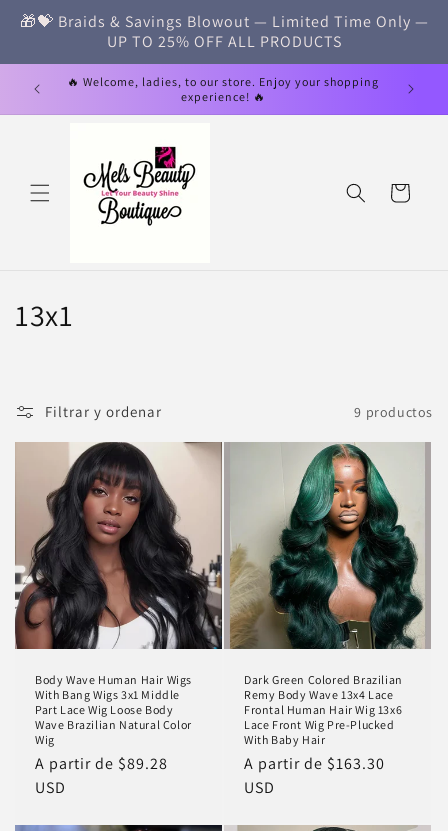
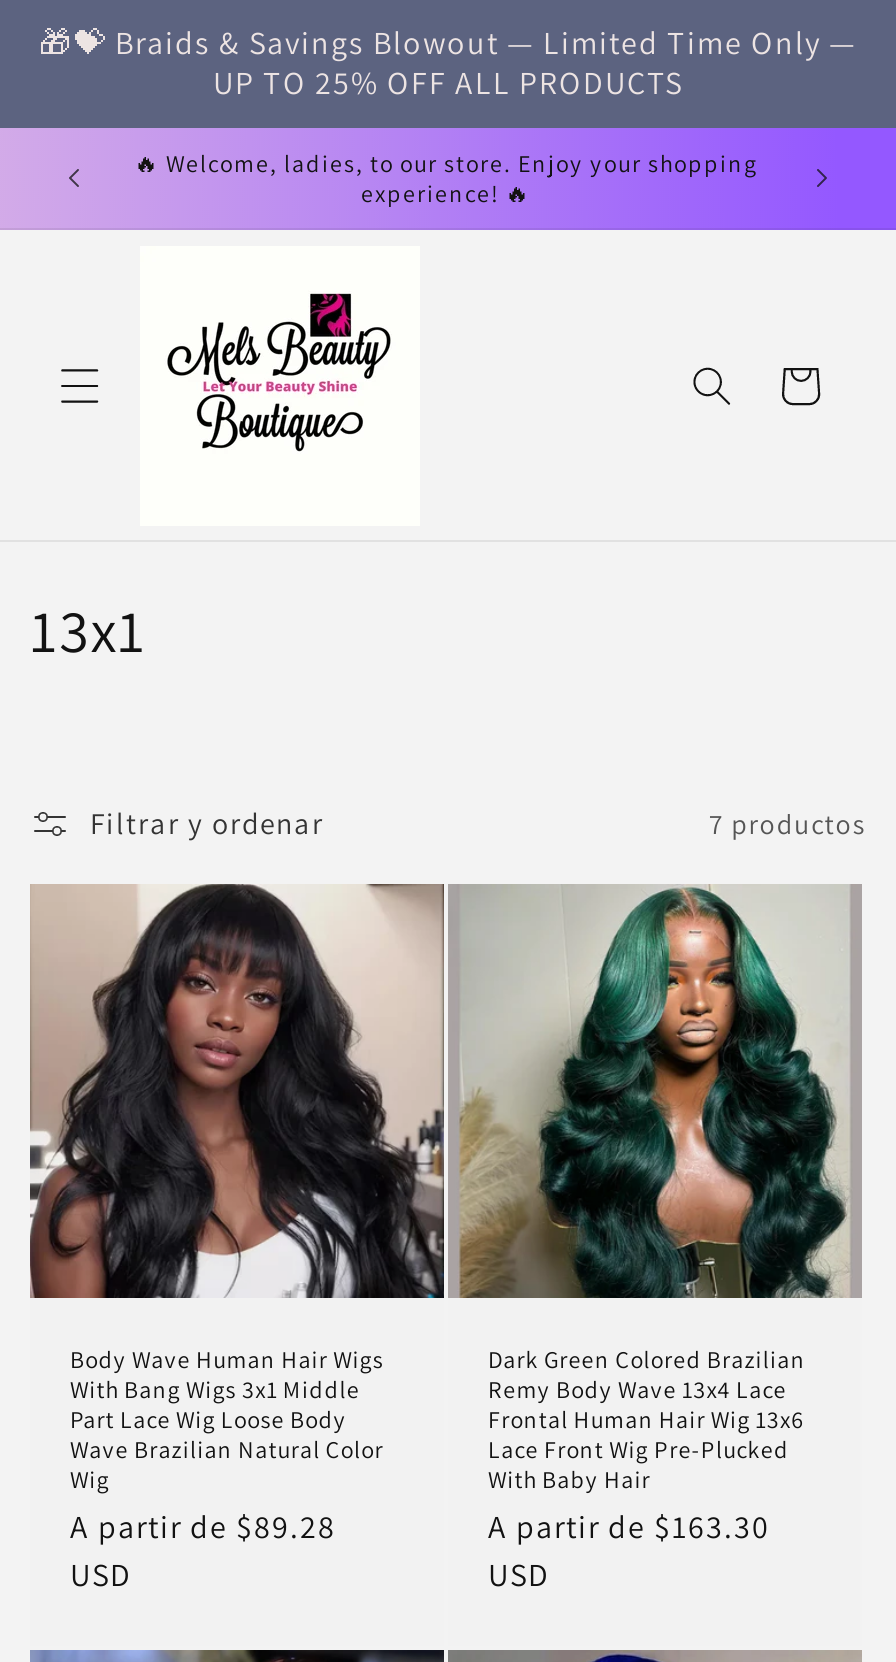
[354,403,433,421] 9 productos -> [709,806,866,842] 7 productos

